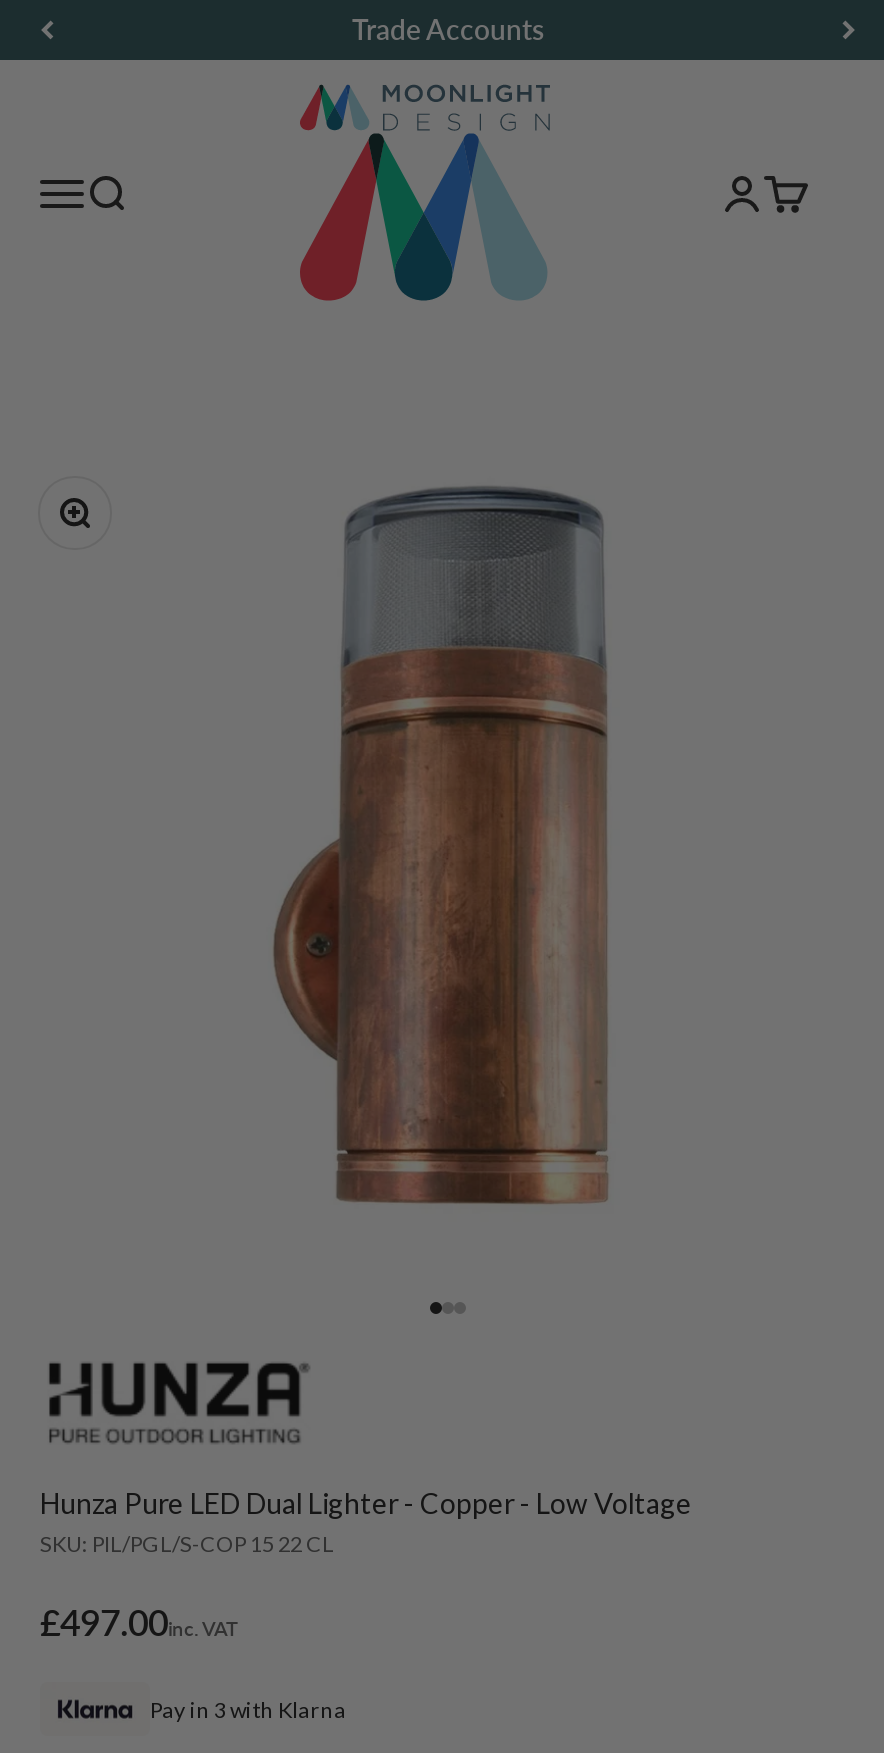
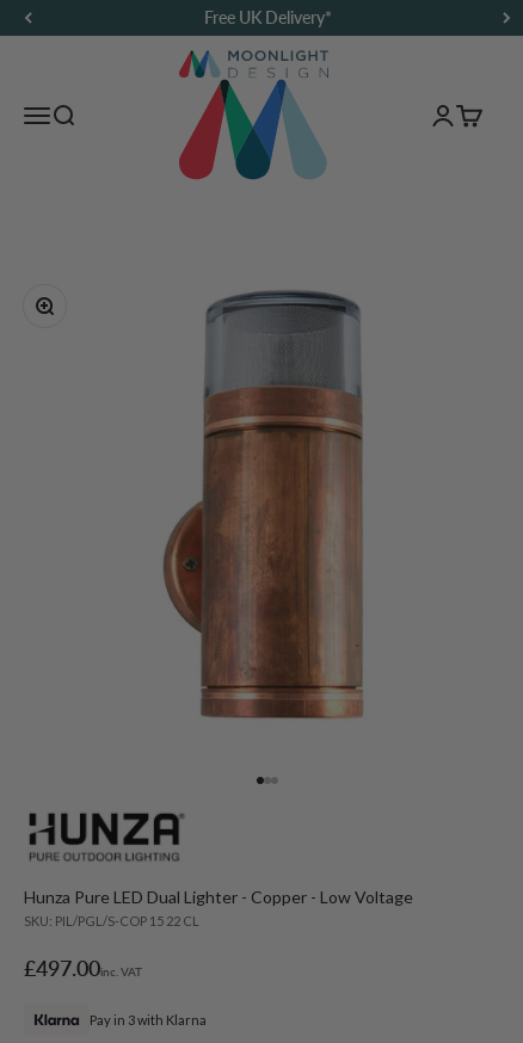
[352,12,544,46] Trade Accounts -> [204,7,331,27] Free UK Delivery*

